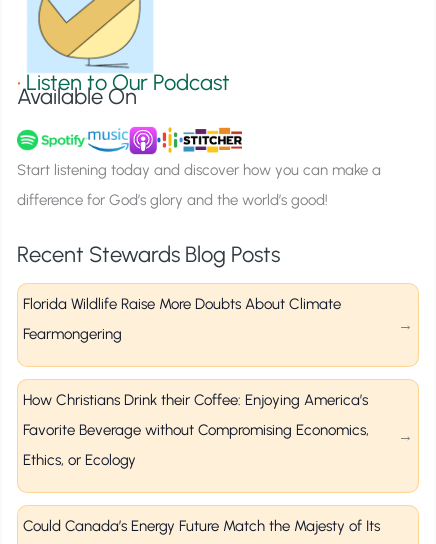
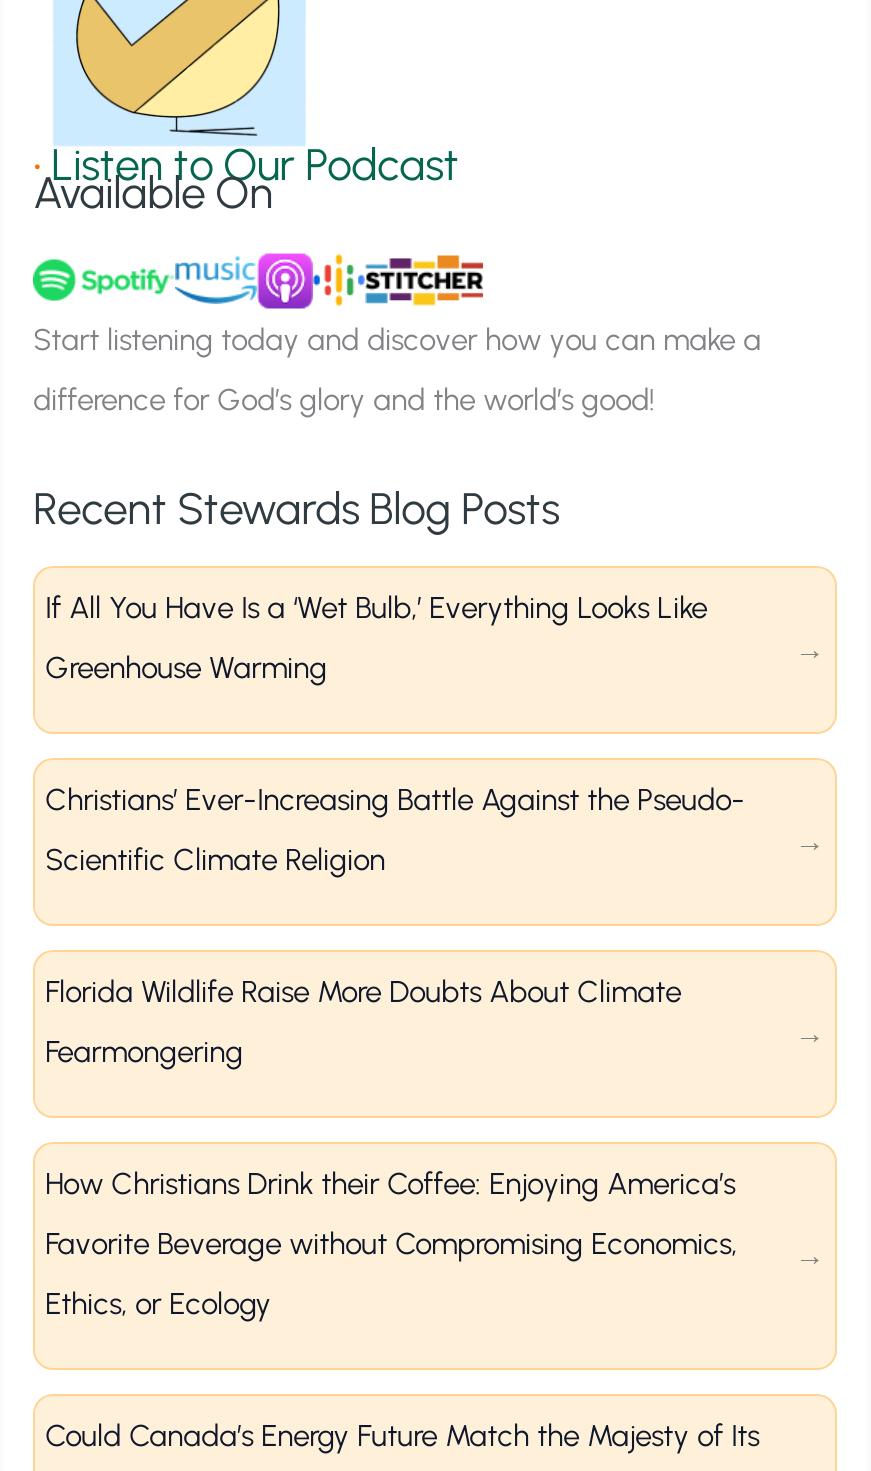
none -> [45,590,707,686] If All You Have Is a ‘Wet Bulb,’ Everything Looks Like | Greenhouse Warming
none -> [45,782,745,878] Christians’ Ever-Increasing Battle Against the Pseudo- | Scientific Climate Religion

